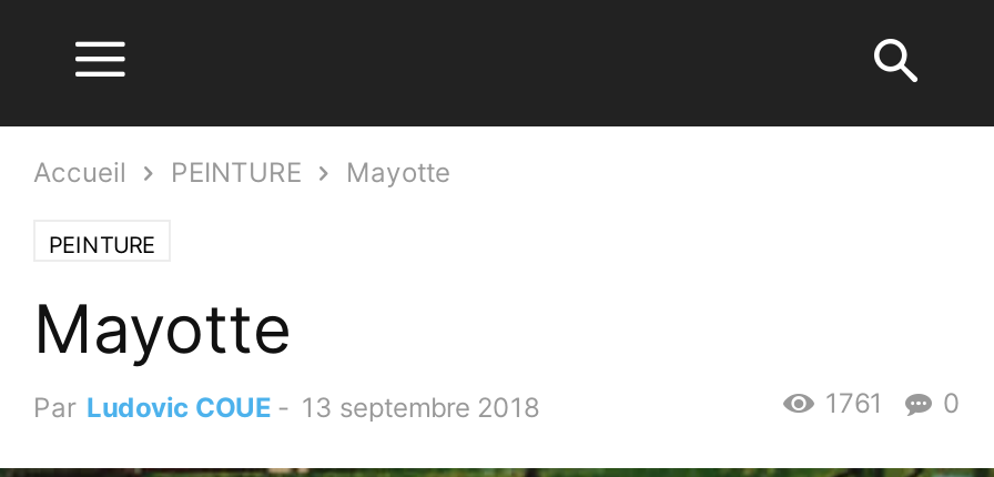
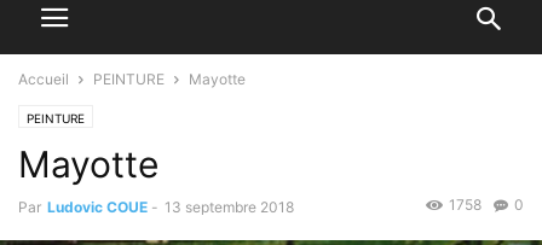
[825,386,961,419] 1761 0 -> [449,196,524,214] 1758 0

